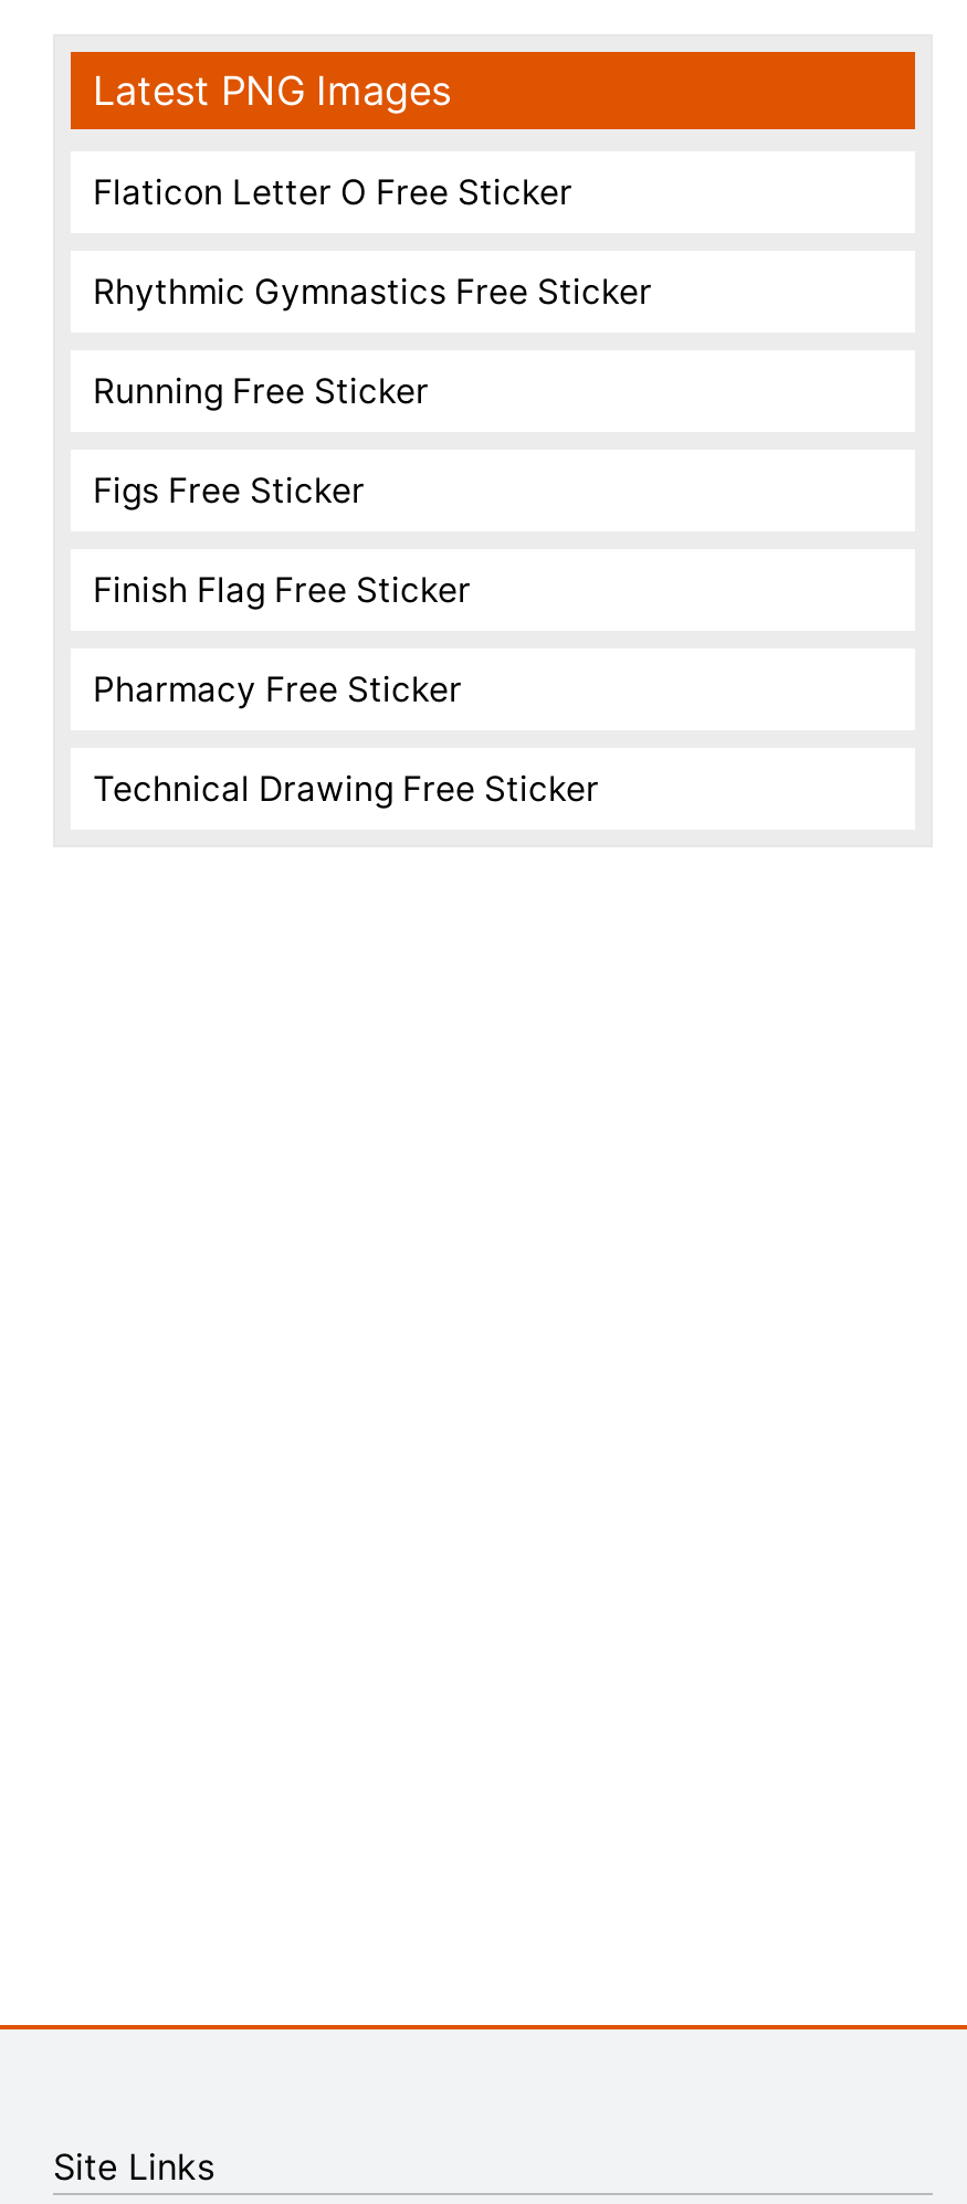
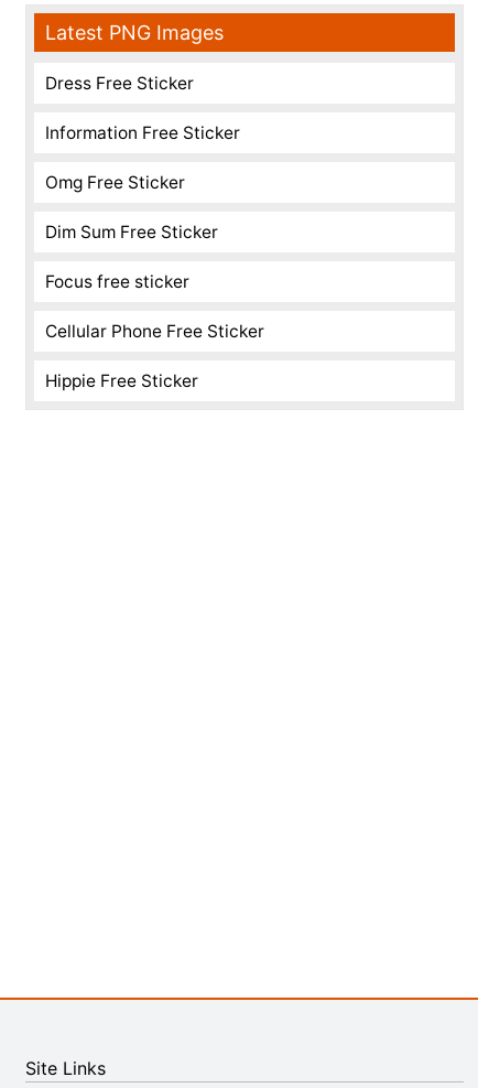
[93,171,572,213] Flaticon Letter O Free Sticker -> [45,73,194,94] Dress Free Sticker
[93,271,652,313] Rhythmic Gymnastics Free Sticker -> [45,122,240,143] Information Free Sticker
[93,370,429,412] Running Free Sticker -> [45,172,185,193] Omg Free Sticker
[93,470,365,512] Figs Free Sticker -> [45,222,218,243] Dim Sum Free Sticker
[93,569,471,611] Finish Flag Free Sticker -> [45,271,189,292] Focus free sticker
[93,668,462,710] Pharmacy Free Sticker -> [45,321,264,342] Cellular Phone Free Sticker
[93,768,599,810] Technical Drawing Free Sticker -> [45,370,198,391] Hippie Free Sticker

